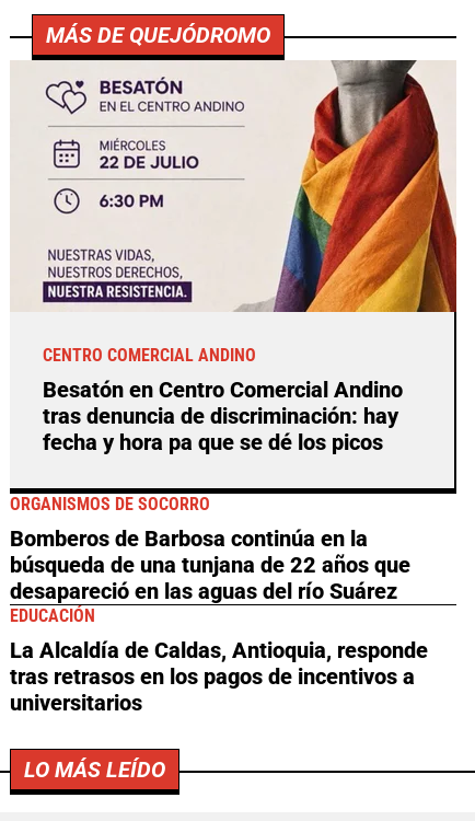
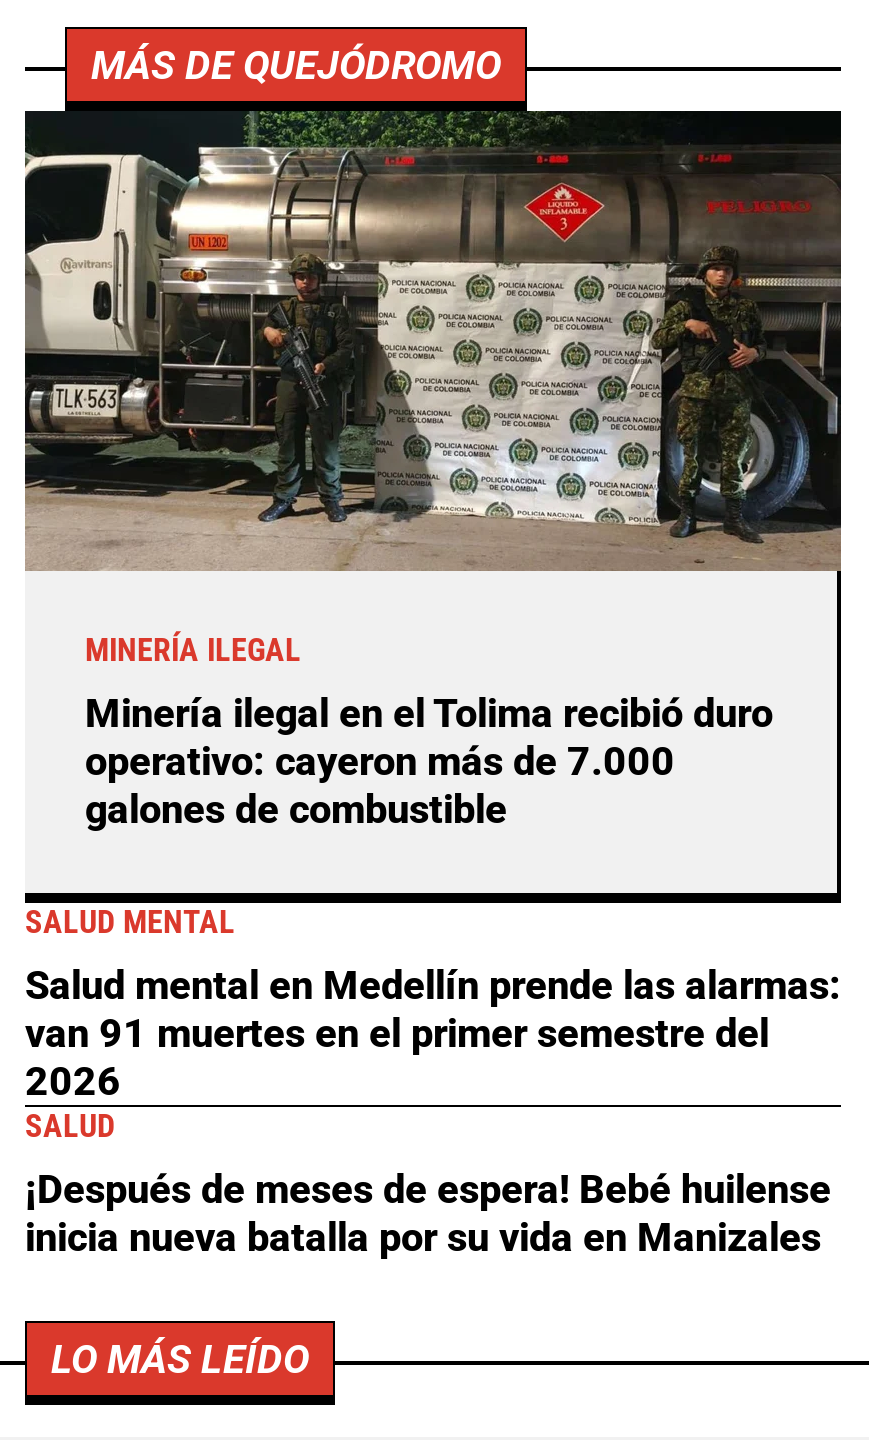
[10,59,457,455] [image] | CENTRO COMERCIAL ANDINO | Besatón en Centro Comercial Andino | tras denuncia de discriminación: hay | fecha y hora pa que se dé los picos -> [23,109,843,832] [image] | MINERÍA ILEGAL | Minería ilegal en el Tolima recibió duro | operativo: cayeron más de 7.000 | galones de combustible
[10,493,428,716] ORGANISMOS DE SOCORRO | Bomberos de Barbosa continúa en la | búsqueda de una tunjana de 22 años que | desapareció en las aguas del río Suárez | EDUCACIÓN | La Alcaldía de Caldas, Antioquia, responde | tras retrasos en los pagos de incentivos a | universitarios -> [25,902,841,1260] SALUD MENTAL | Salud mental en Medellín prende las alarmas: | van 91 muertes en el primer semestre del | 2026 | SALUD | ¡Después de meses de espera! Bebé huilense | inicia nueva batalla por su vida en Manizales

